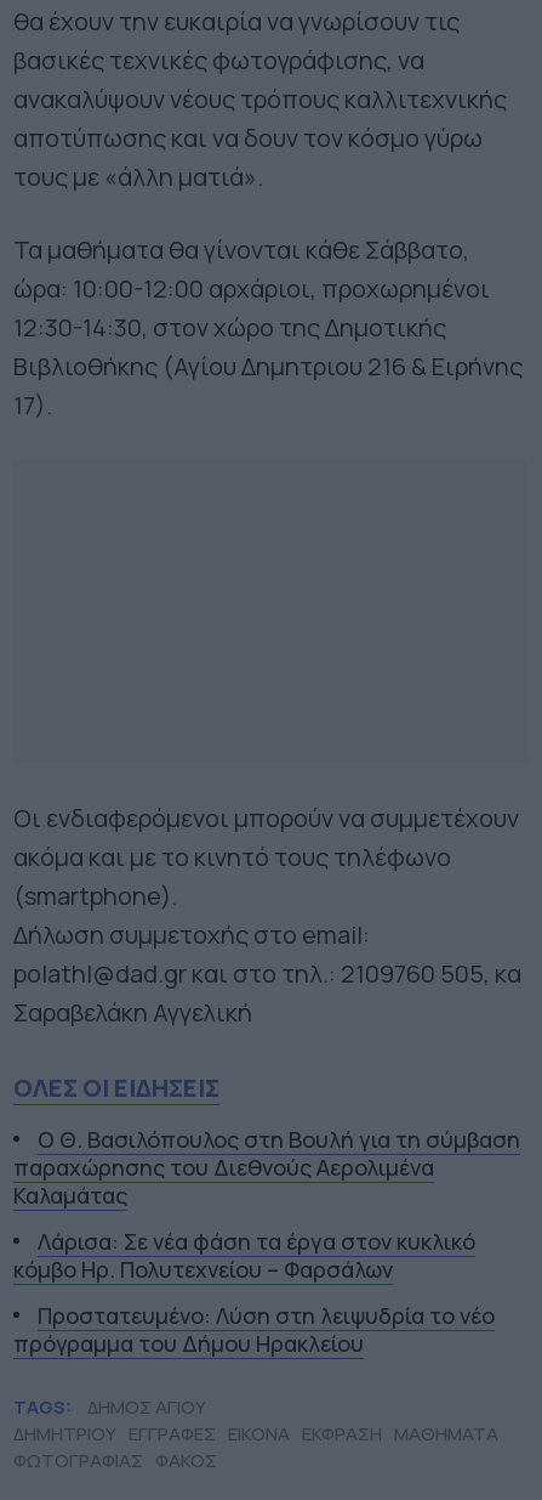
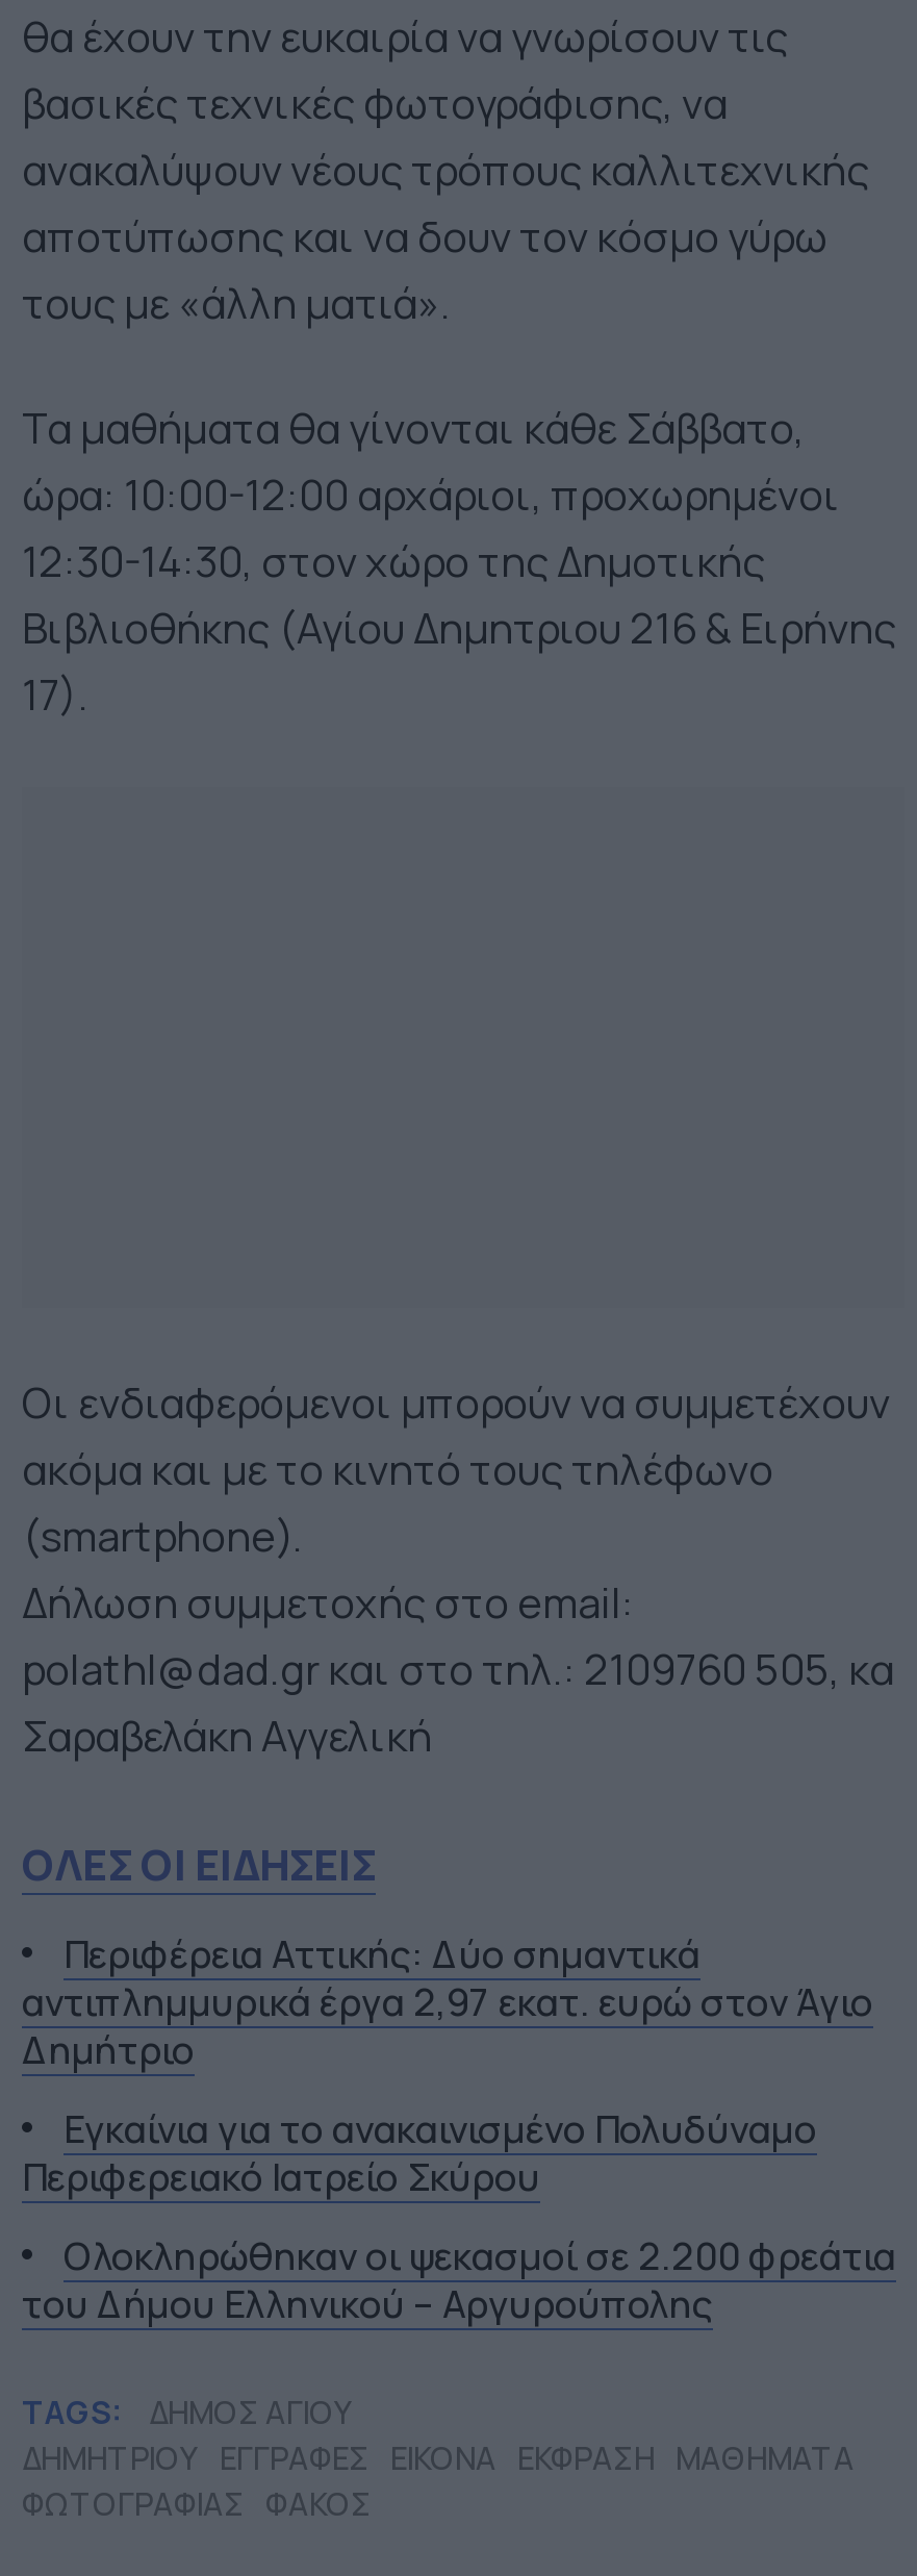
[13,1125,520,1210] Ο Θ. Βασιλόπουλος στη Βουλή για τη σύμβαση | παραχώρησης του Διεθνούς Αερολιμένα | Καλαμάτας -> [22,1928,873,2074] Περιφέρεια Αττικής: Δύο σημαντικά | αντιπλημμυρικά έργα 2,97 εκατ. ευρώ στον Άγιο | Δημήτριο
[13,1227,475,1284] Λάρισα: Σε νέα φάση τα έργα στον κυκλικό | κόμβο Ηρ. Πολυτεχνείου – Φαρσάλων -> [22,2103,817,2201] Εγκαίνια για το ανακαινισμένο Πολυδύναμο | Περιφερειακό Ιατρείο Σκύρου
[13,1301,495,1358] Πρoστατευμένο: Λύση στη λειψυδρία το νέο | πρόγραμμα του Δήμου Ηρακλείου -> [22,2230,896,2328] Ολοκληρώθηκαν οι ψεκασμοί σε 2.200 φρεάτια | του Δήμου Ελληνικού – Αργυρούπολης

